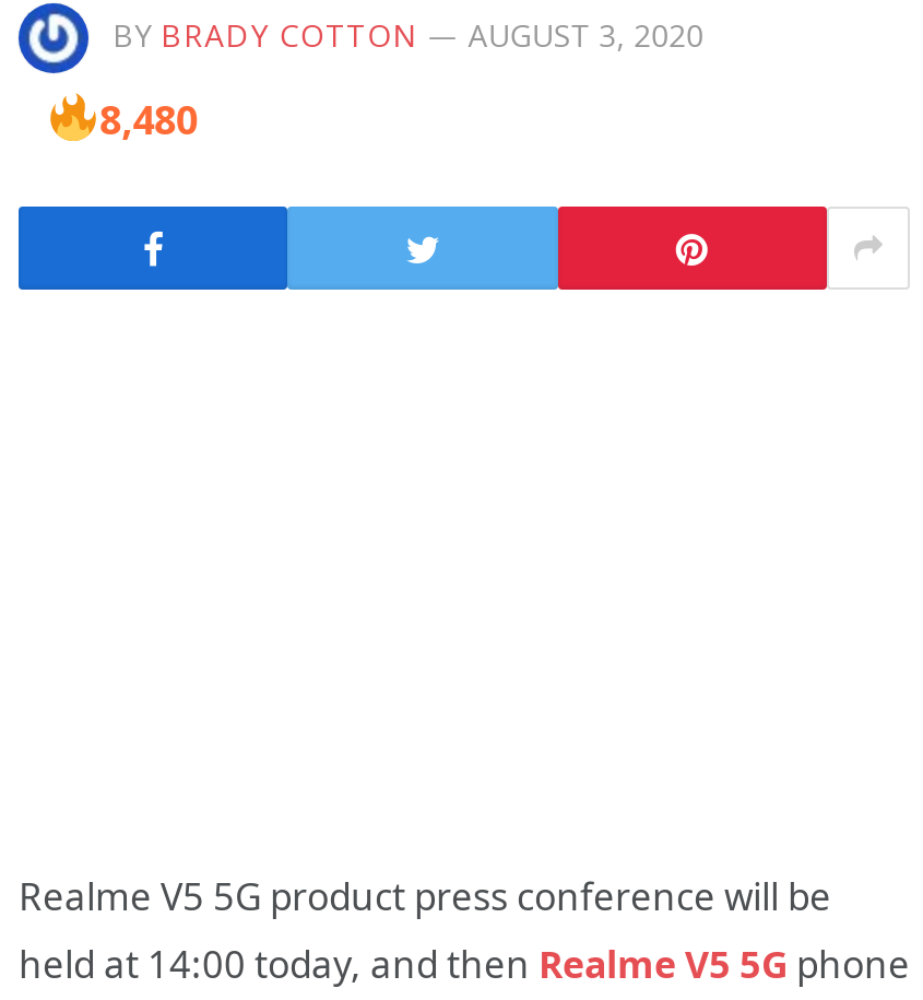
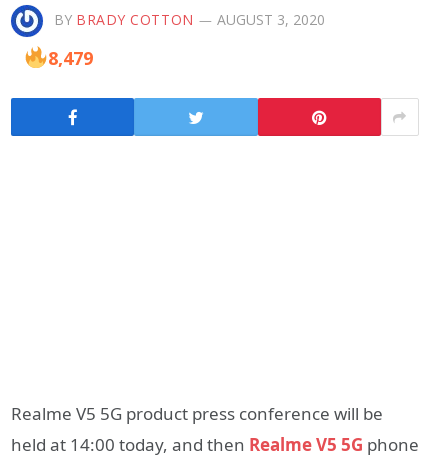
[100,92,198,144] 8,480 -> [48,45,93,69] 8,479

